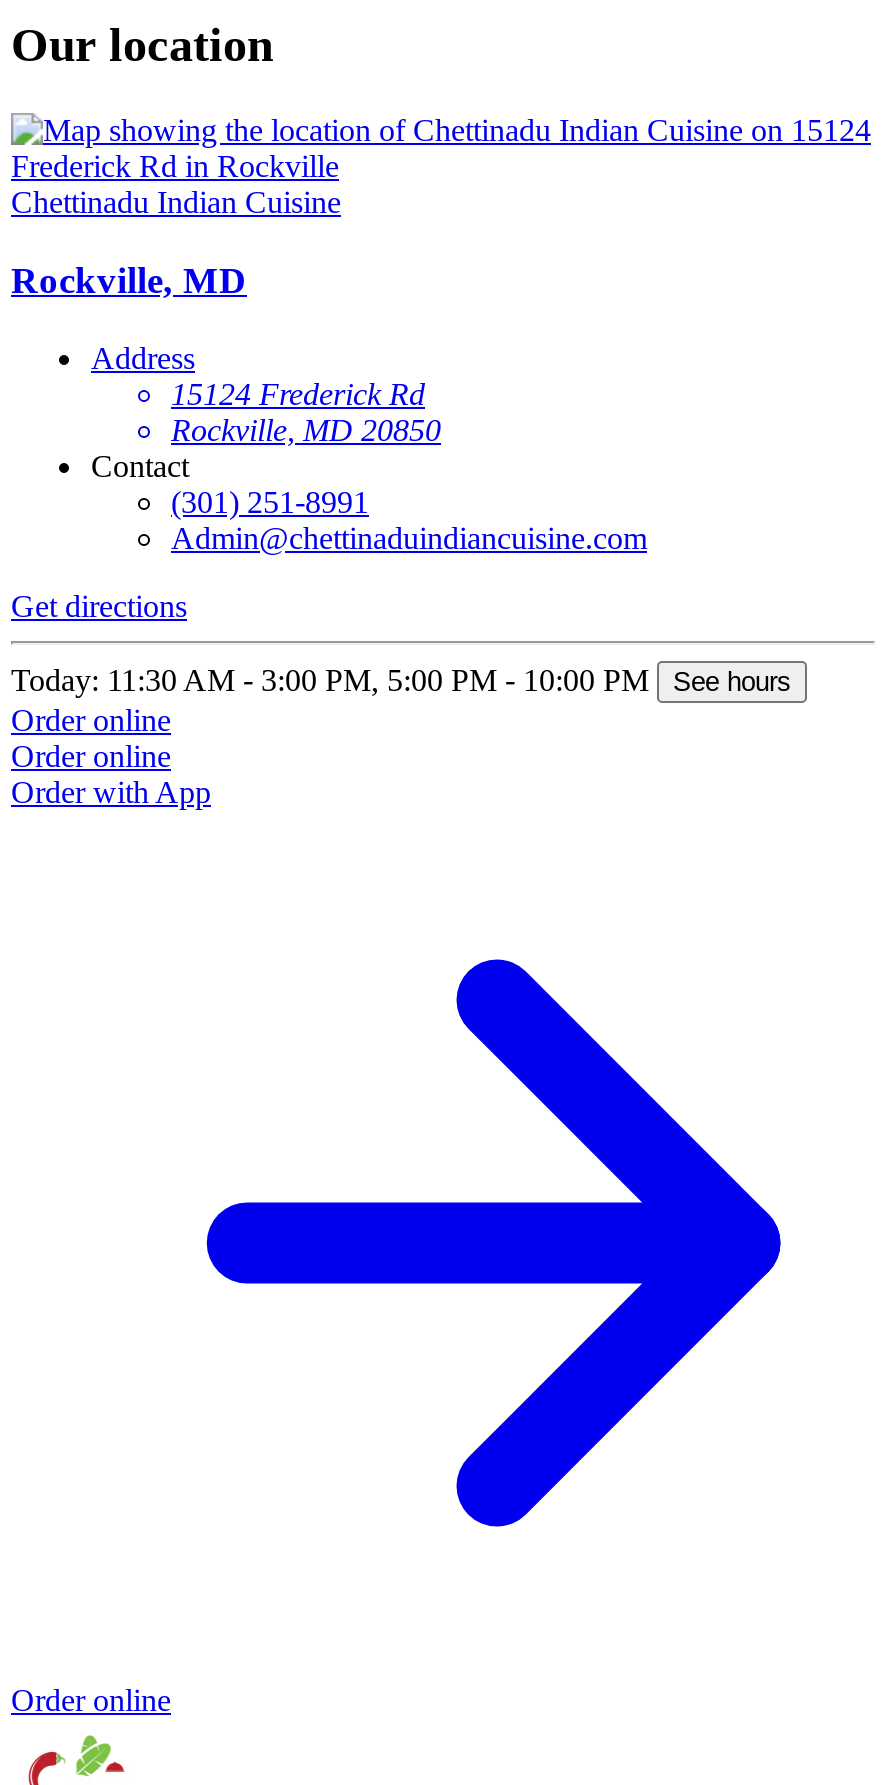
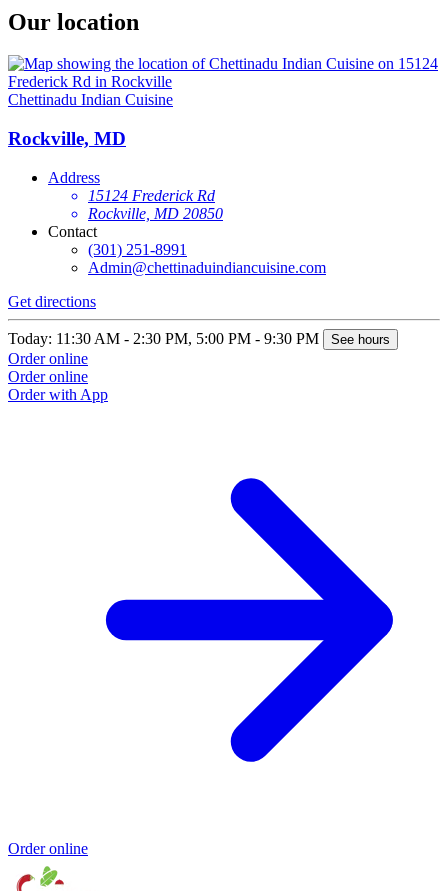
[11,663,649,697] Today: 11:30 AM - 3:00 PM, 5:00 PM - 10:00 PM -> [8,330,319,347] Today: 11:30 AM - 2:30 PM, 5:00 PM - 9:30 PM

